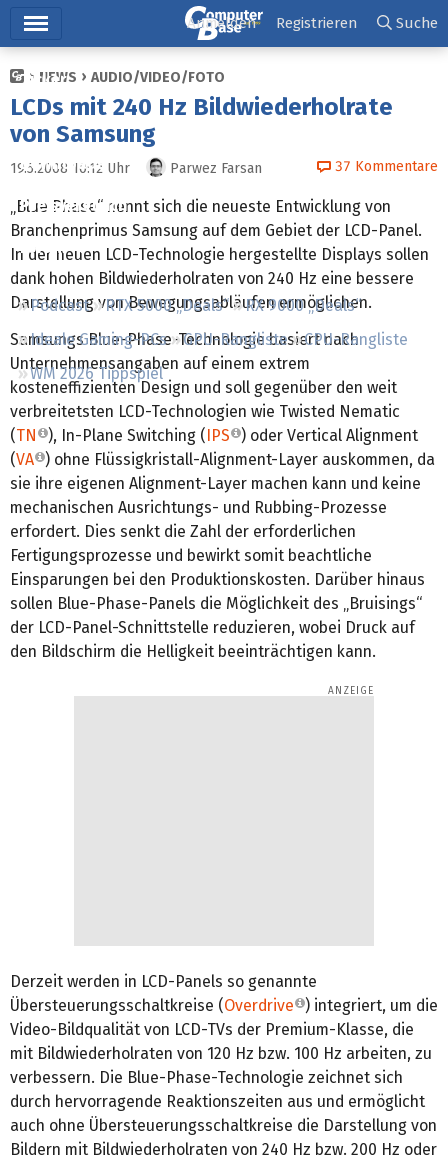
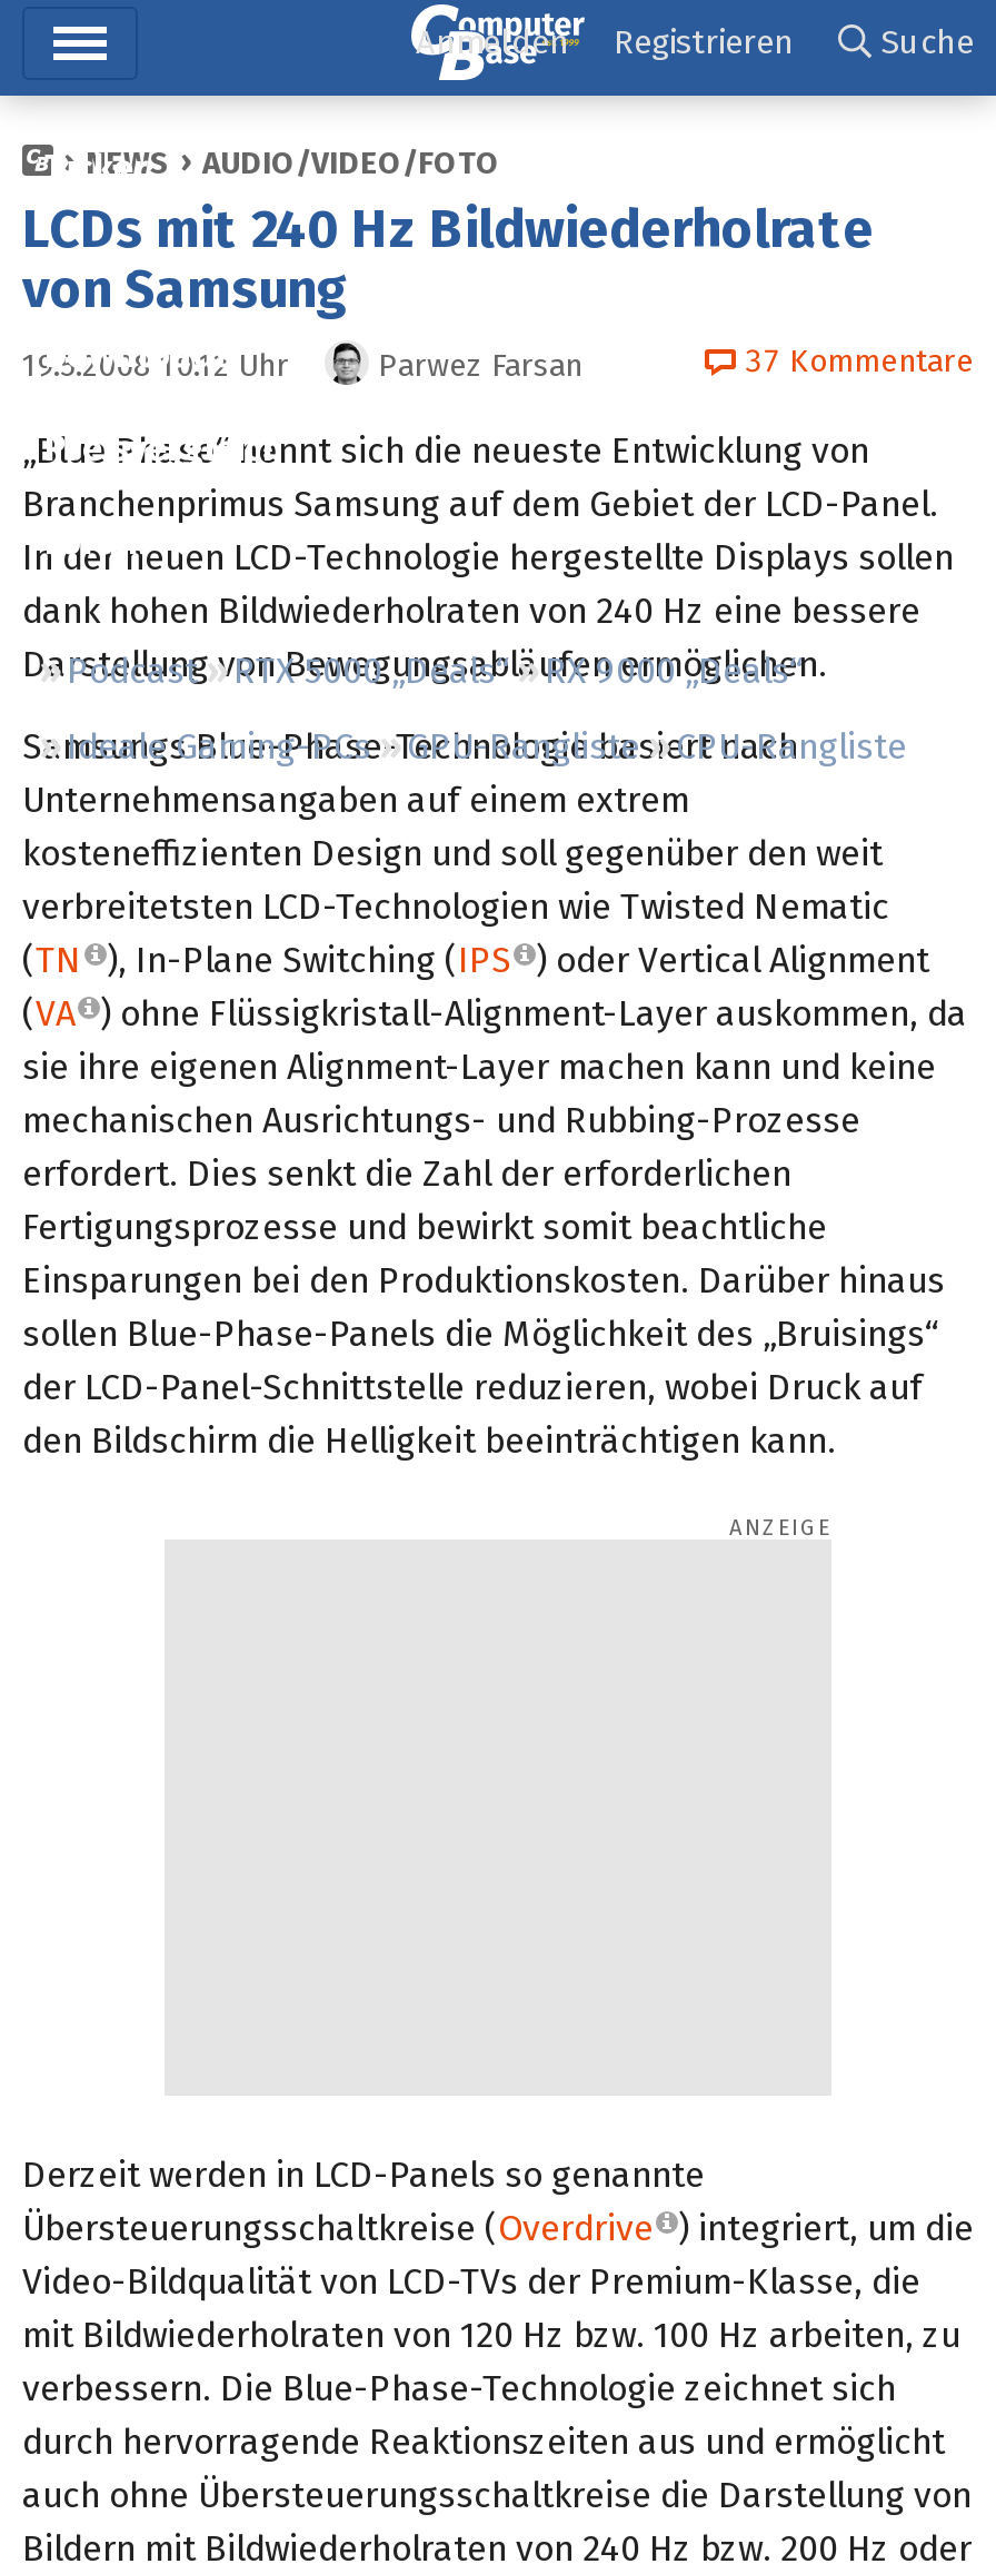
[30,364,163,383] WM 2026 Tippspiel -> none

